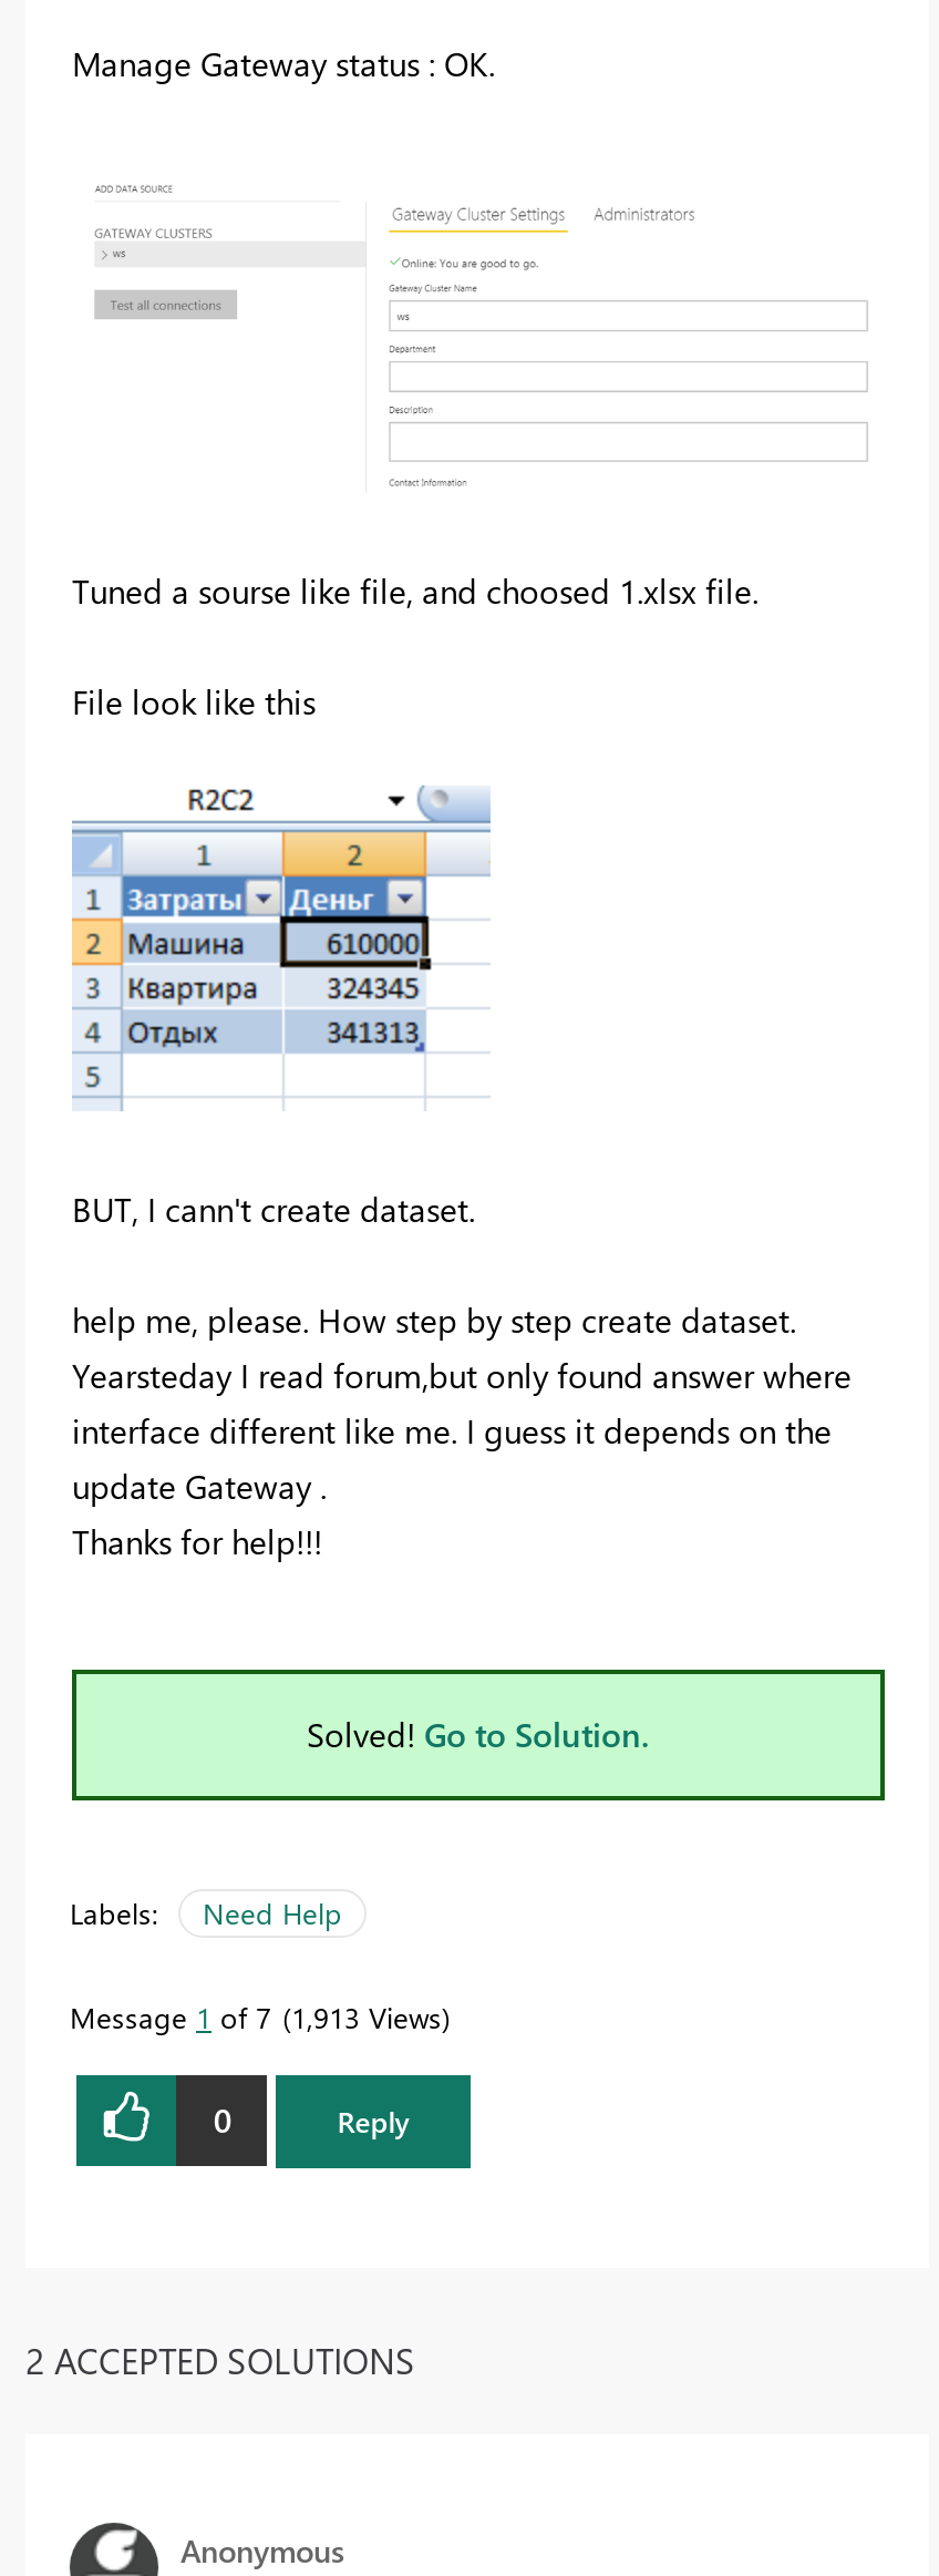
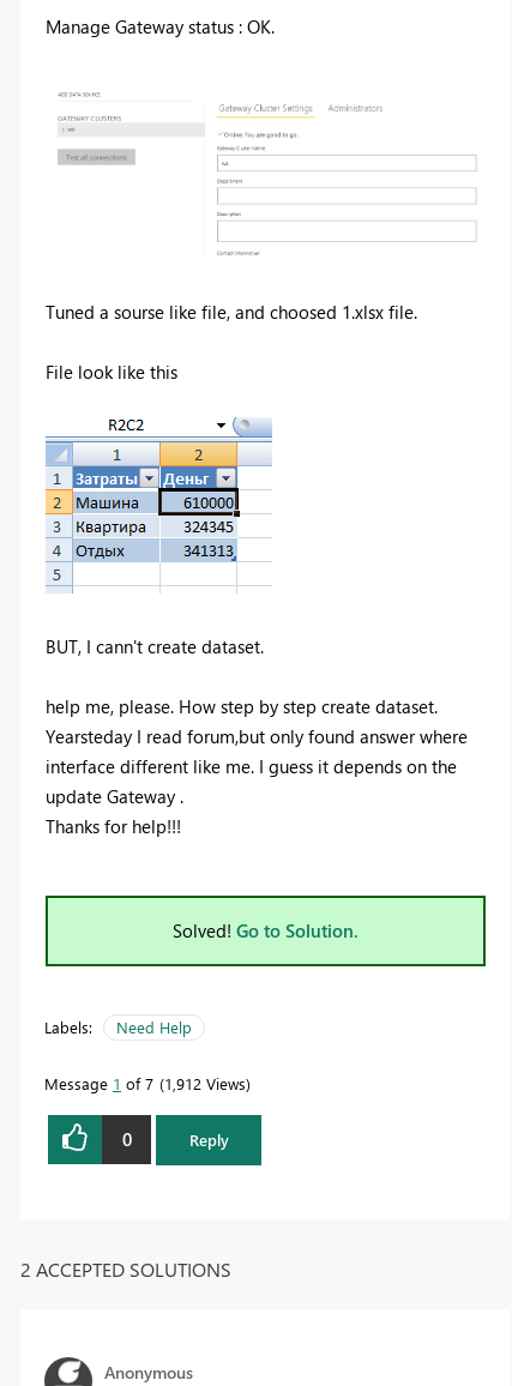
[70,1997,442,2034] Message 1 of 7 1,913 Views -> [44,1072,246,1093] Message 1 of 7 1,912 Views

